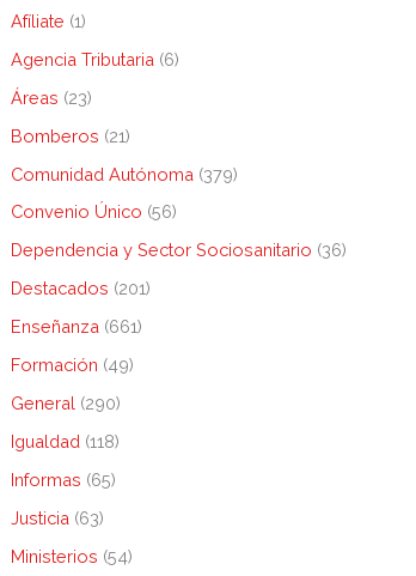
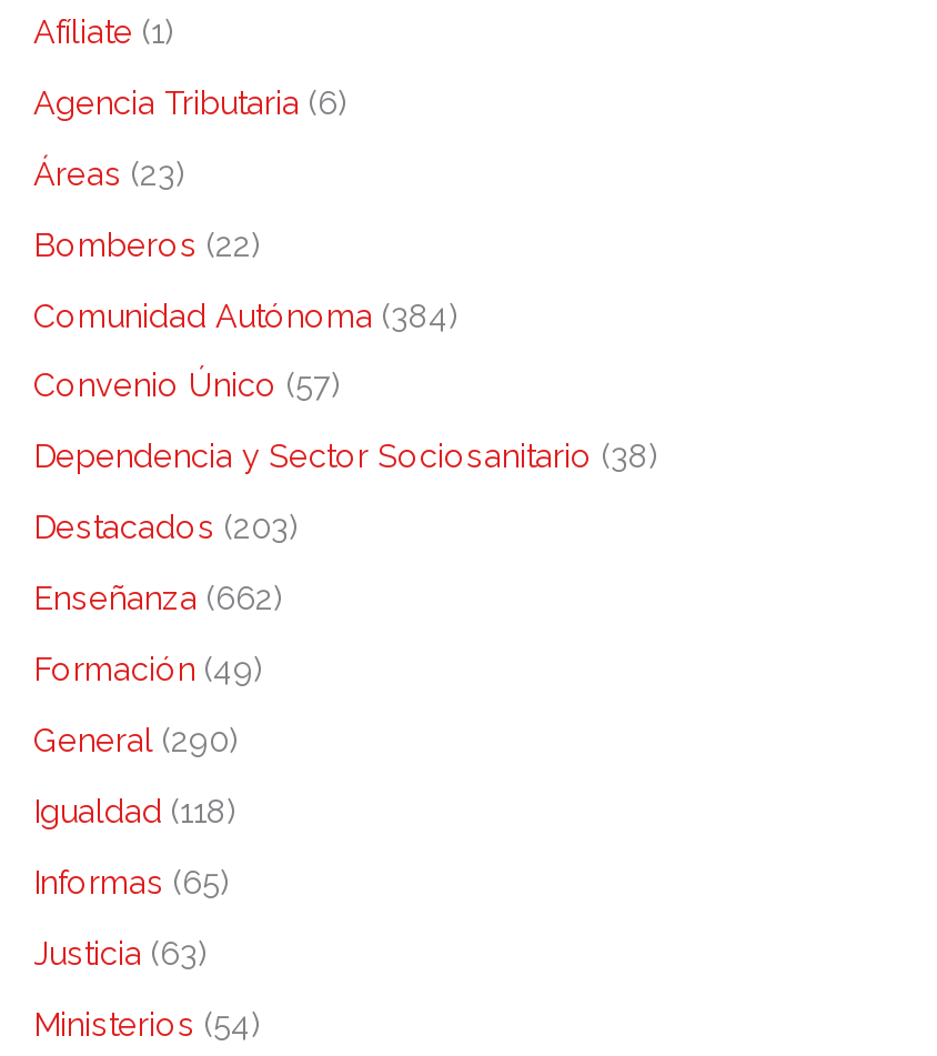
[11,125,130,146] Bomberos (21) -> [33,225,260,262] Bomberos (22)
[11,163,238,184] Comunidad Autónoma (379) -> [33,295,457,333] Comunidad Autónoma (384)
[11,202,177,222] Convenio Único (56) -> [33,366,340,404] Convenio Único (57)
[11,240,347,260] Dependencia y Sector Sociosanitario (36) -> [33,437,657,475] Dependencia y Sector Sociosanitario (38)
[11,278,151,299] Destacados (201) -> [33,508,298,546] Destacados (203)
[11,317,142,337] Enseñanza (661) -> [33,579,282,617] Enseñanza (662)

